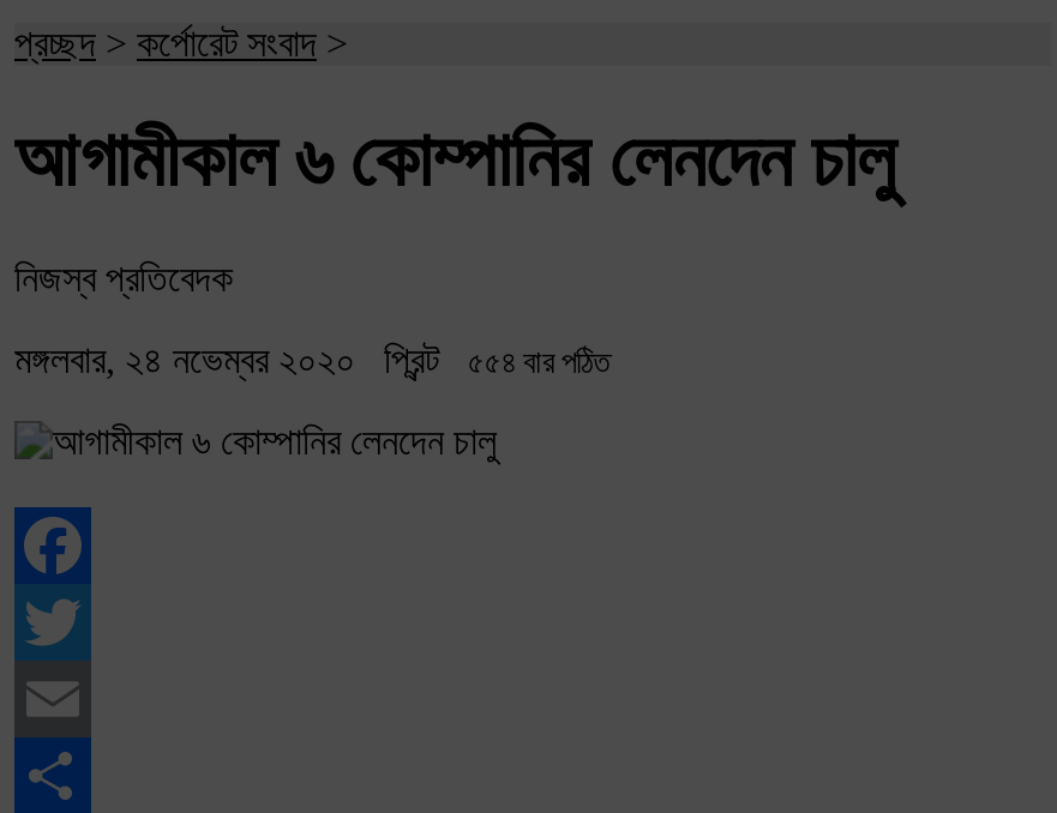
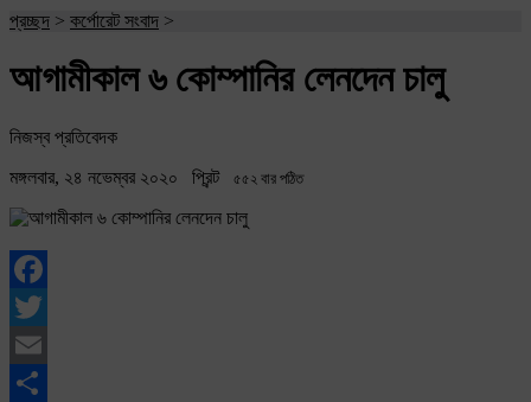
[14,339,609,380] মঙ্গলবার, ২৪ নভেম্বর ২০২০ প্রিন্ট ৫৫৪ বার পঠিত -> [9,167,303,187] মঙ্গলবার, ২৪ নভেম্বর ২০২০ প্রিন্ট ৫৫২ বার পঠিত

